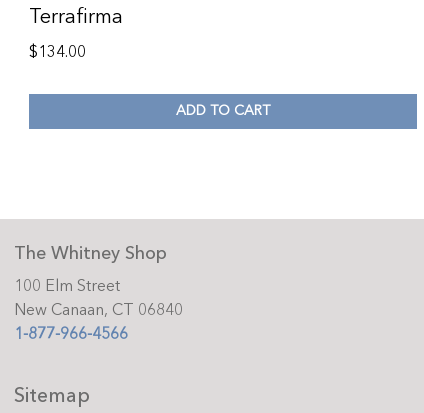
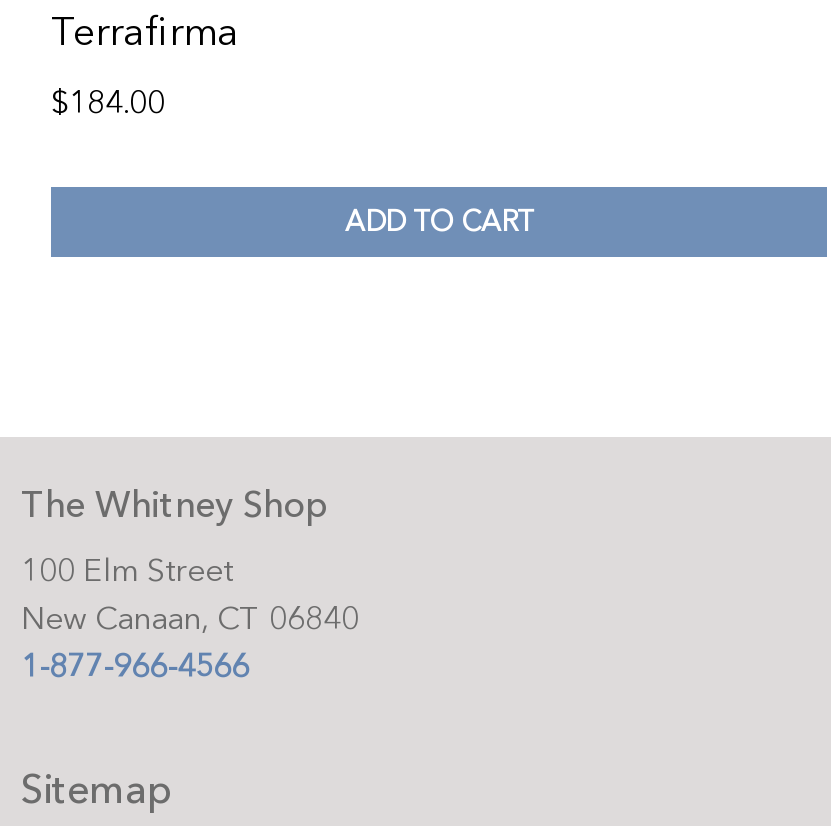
[29,41,86,63] $134.00 -> [51,81,165,125] $184.00

